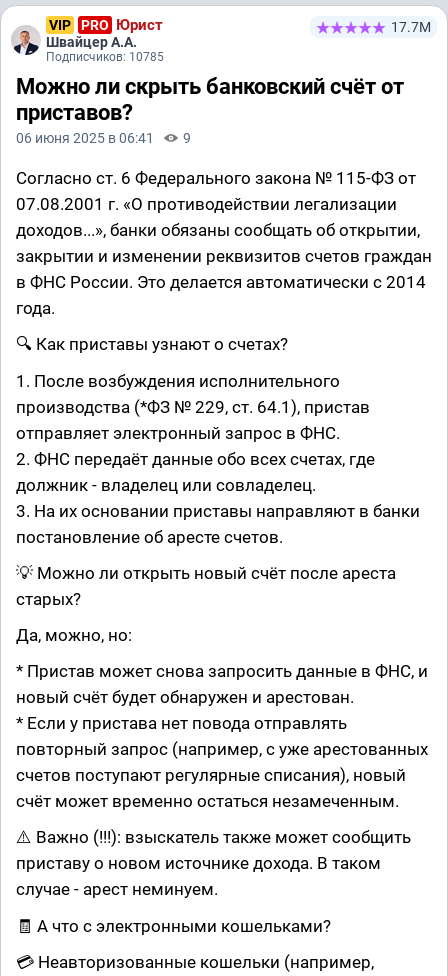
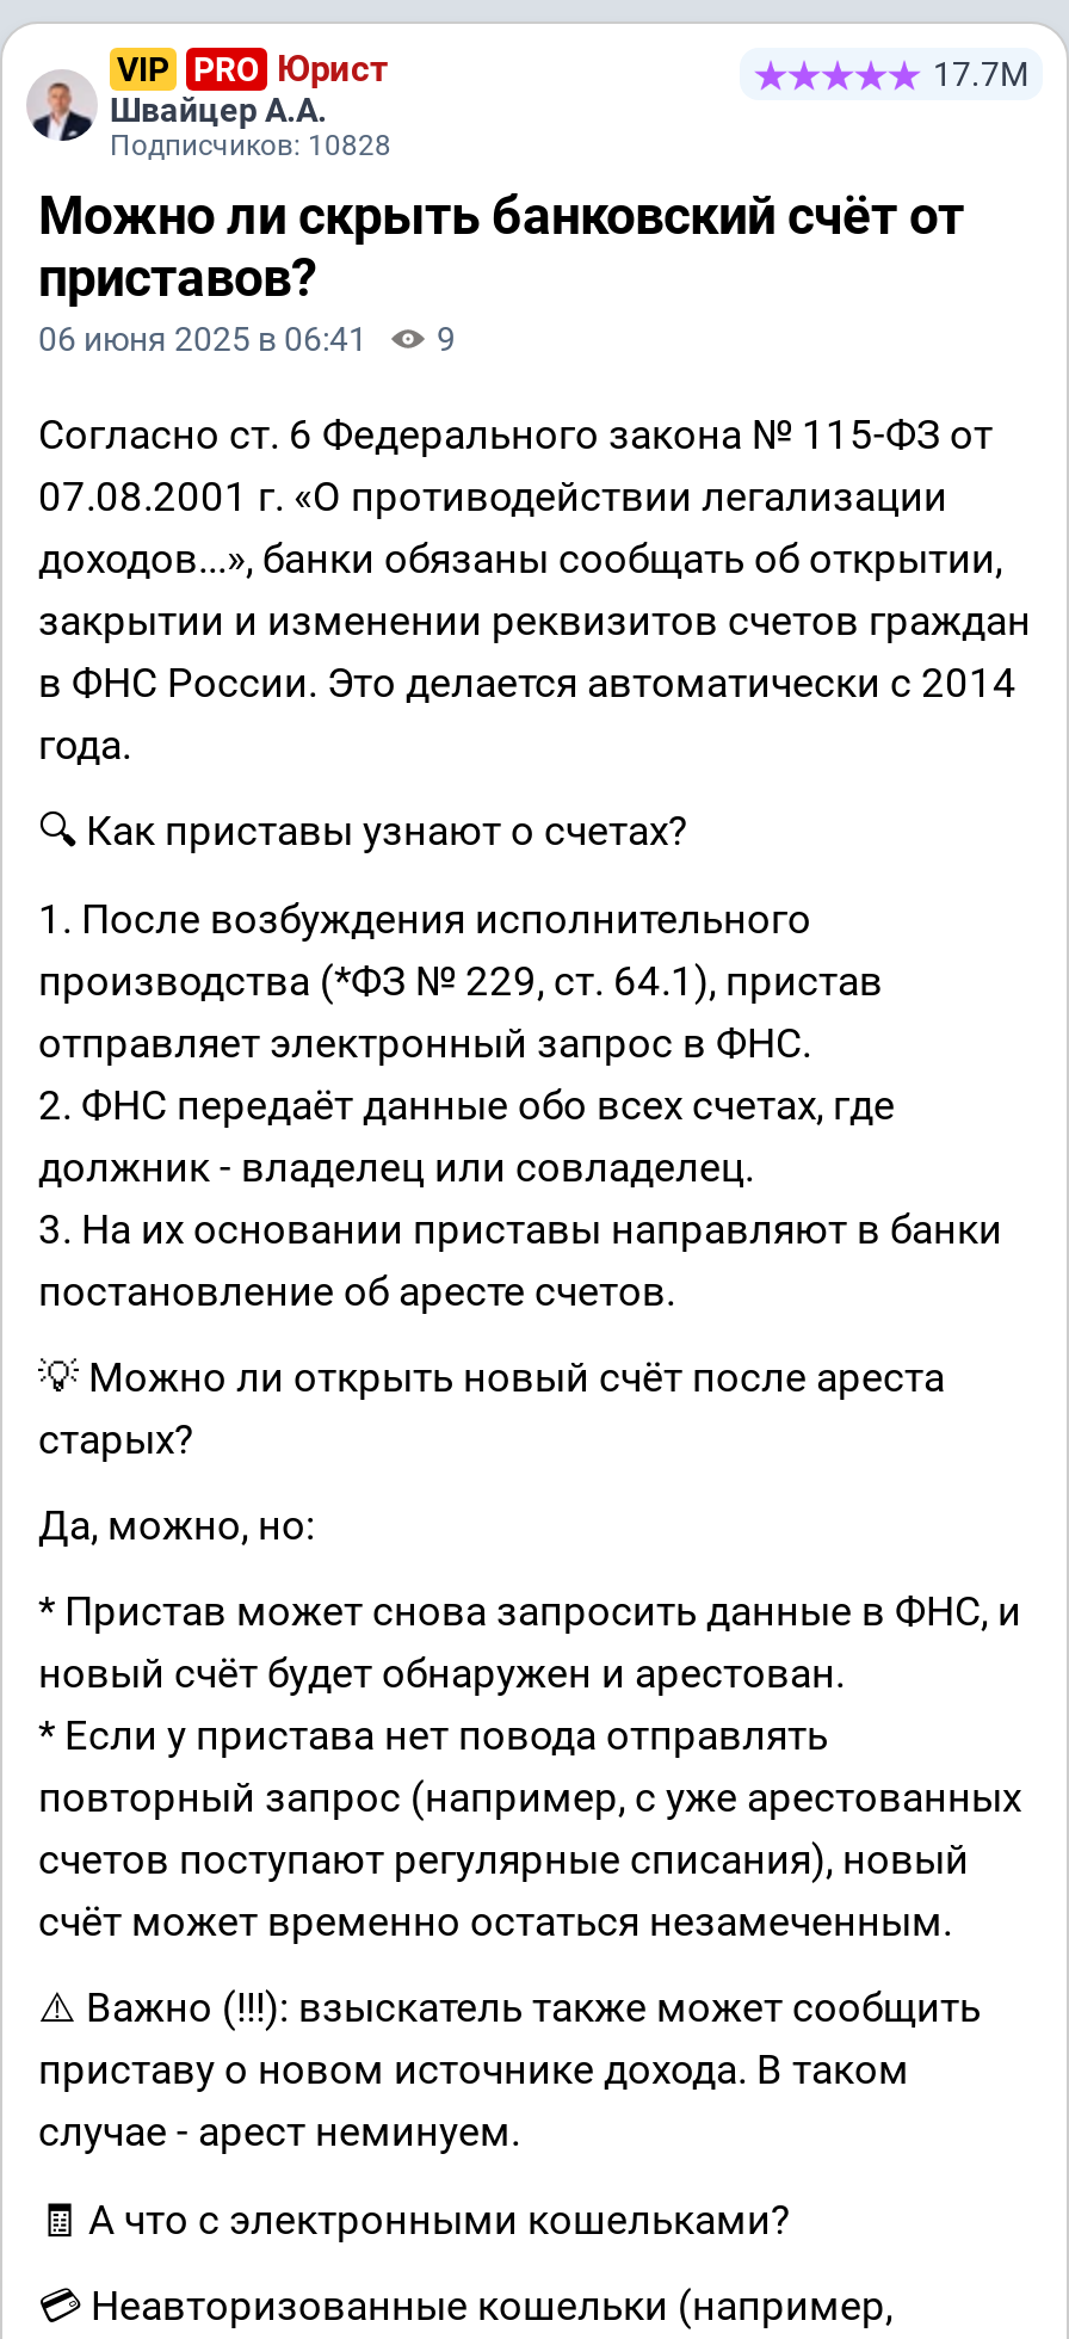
[46,50,164,64] Подписчиков: 10785 -> [110,129,391,162] Подписчиков: 10828

